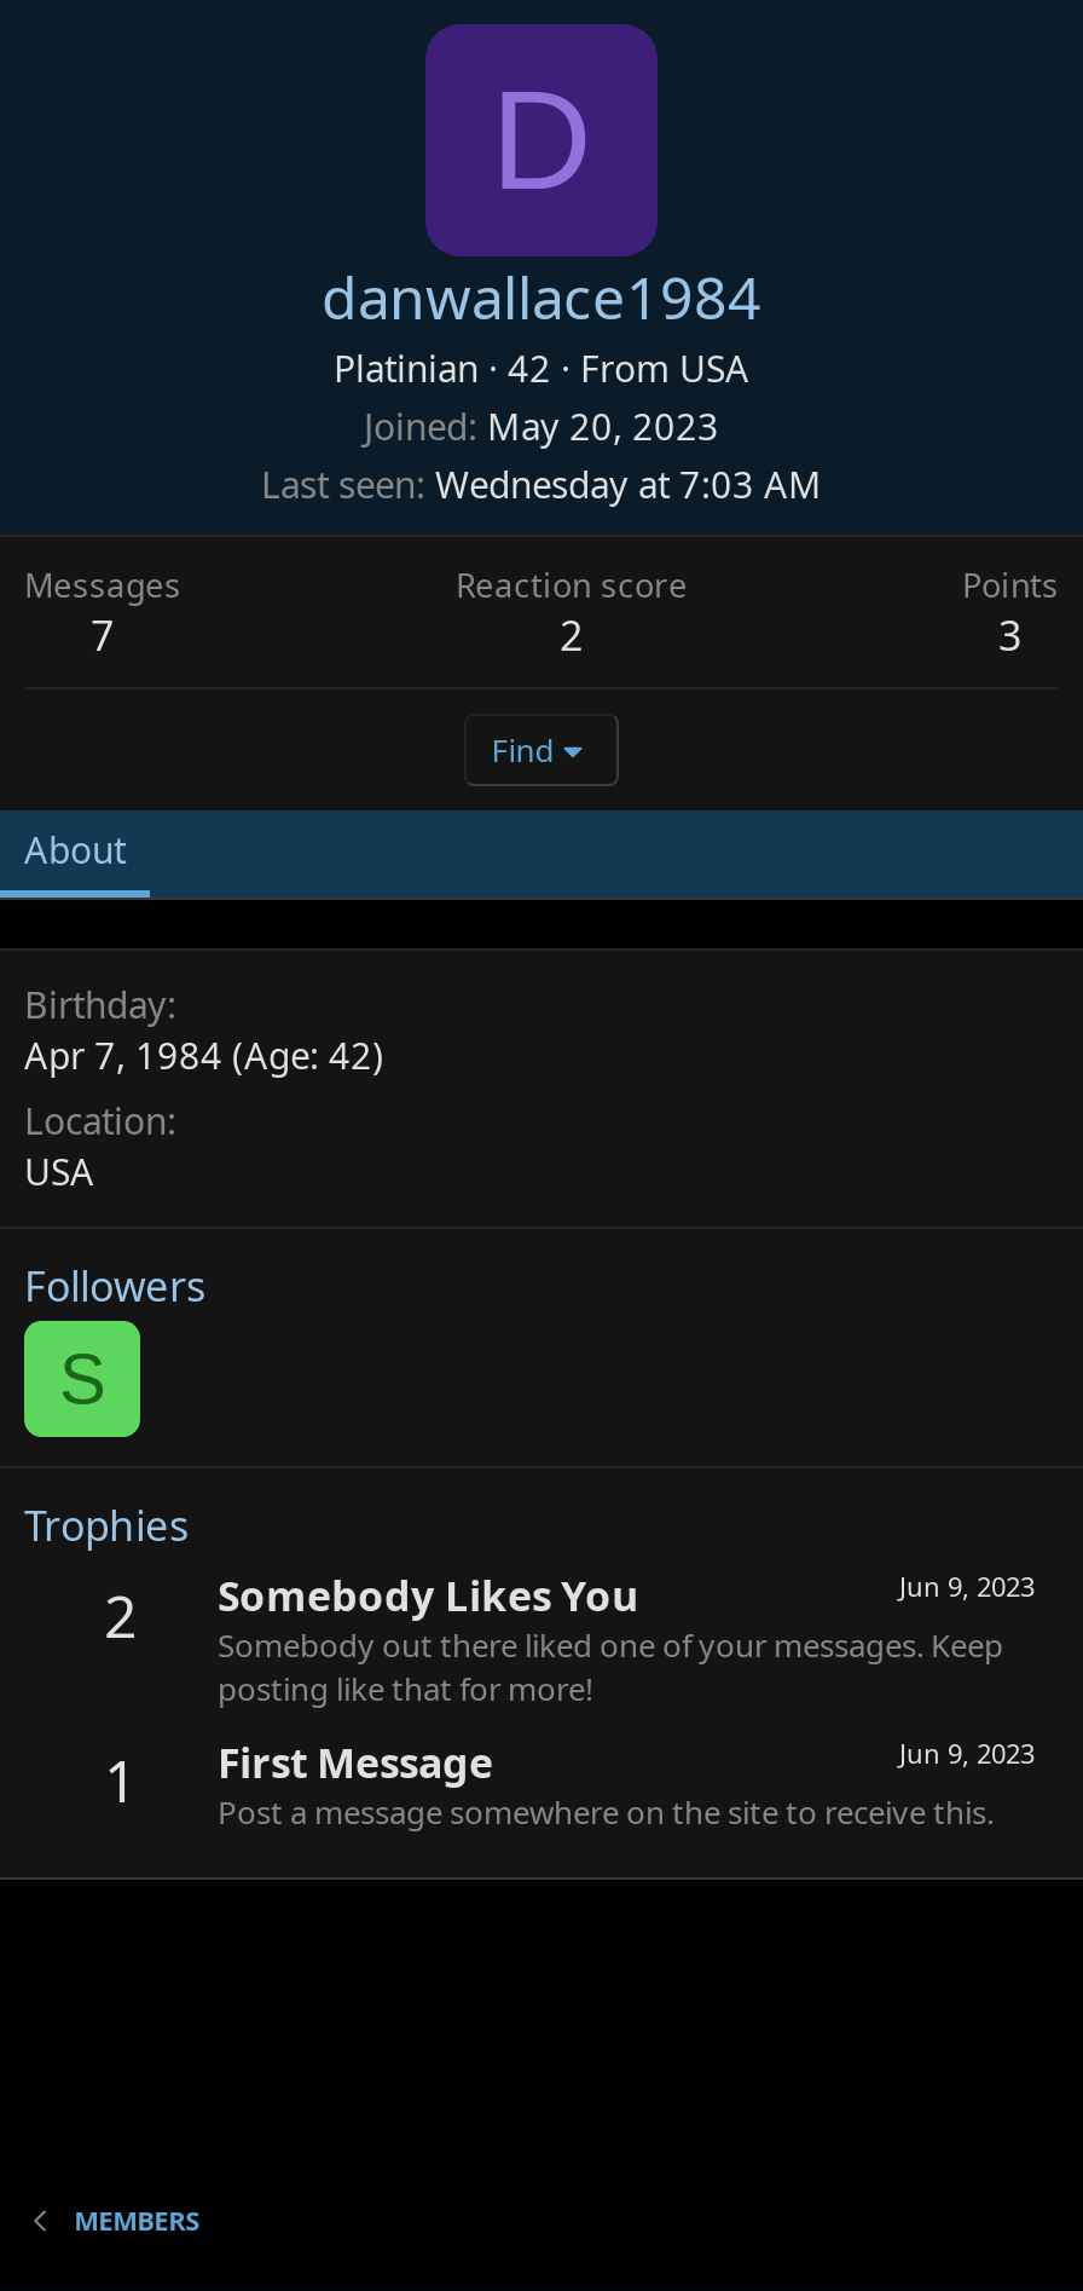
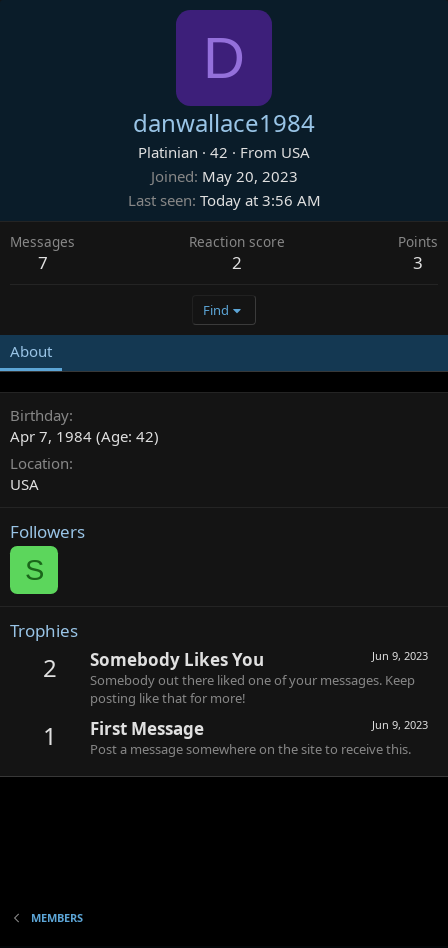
[261,460,822,508] Last seen Wednesday at 7:03 AM -> [127,190,320,210] Last seen Today at 3:56 AM

